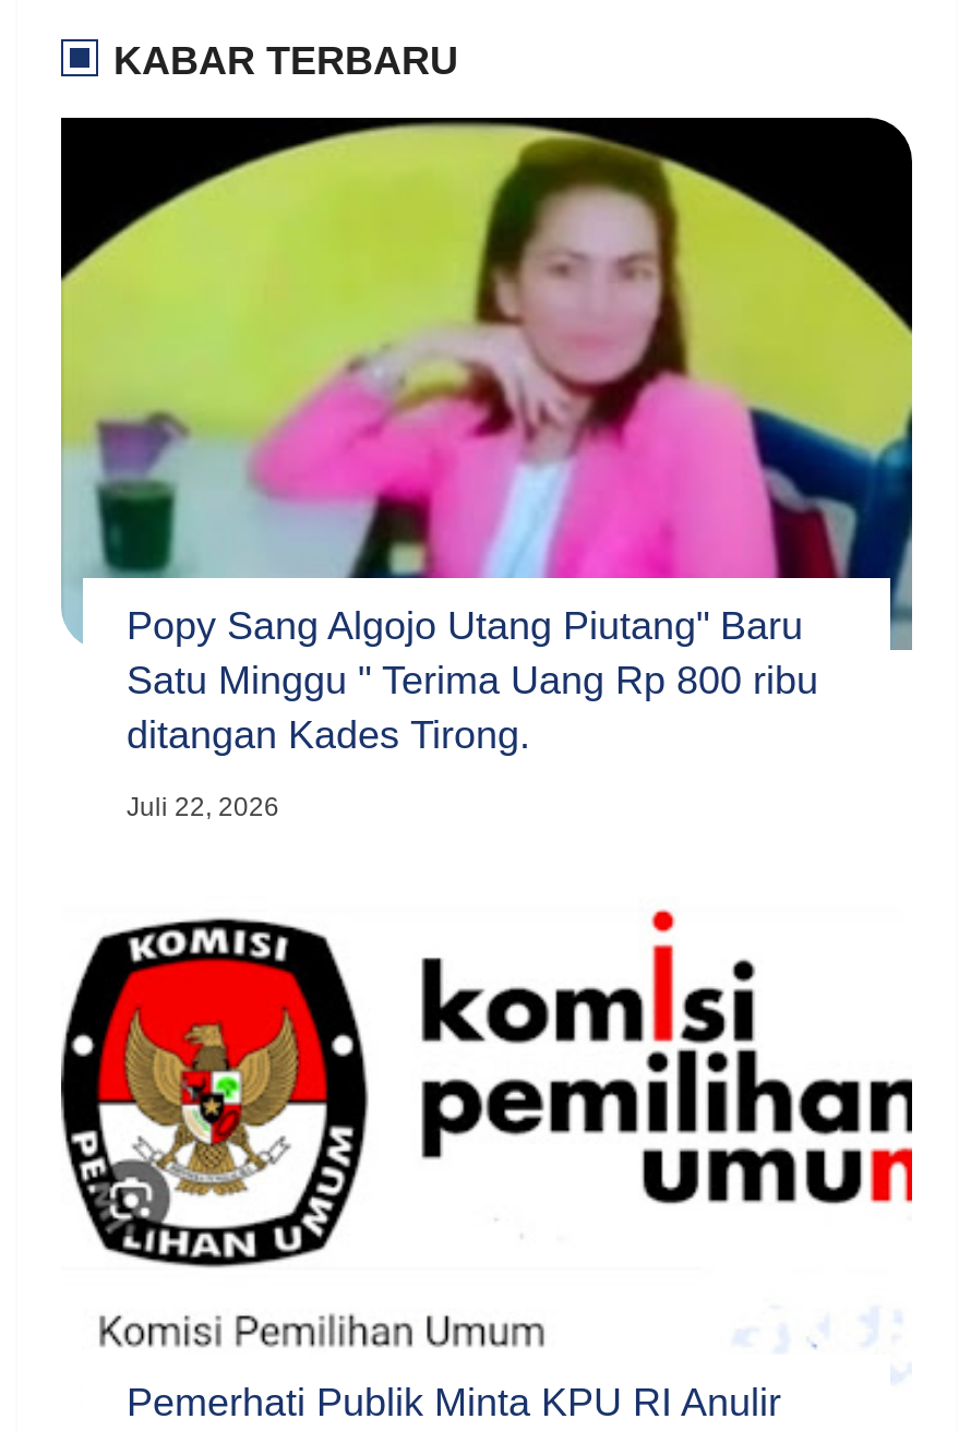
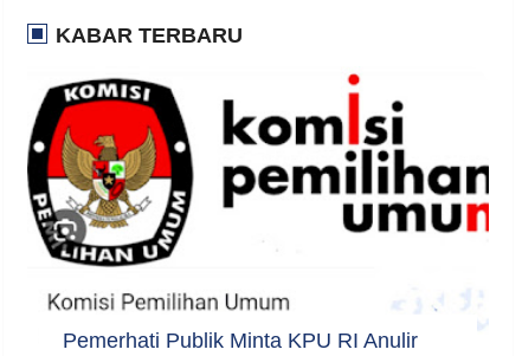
[59,115,914,822] [image] | Popy Sang Algojo Utang Piutang" Baru | Satu Minggu " Terima Uang Rp 800 ribu | ditangan Kades Tirong. | Juli 22, 2026 -> none

